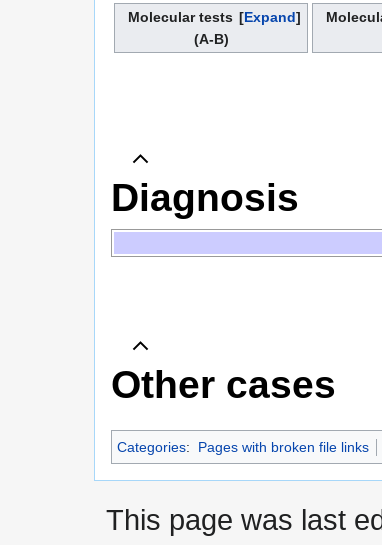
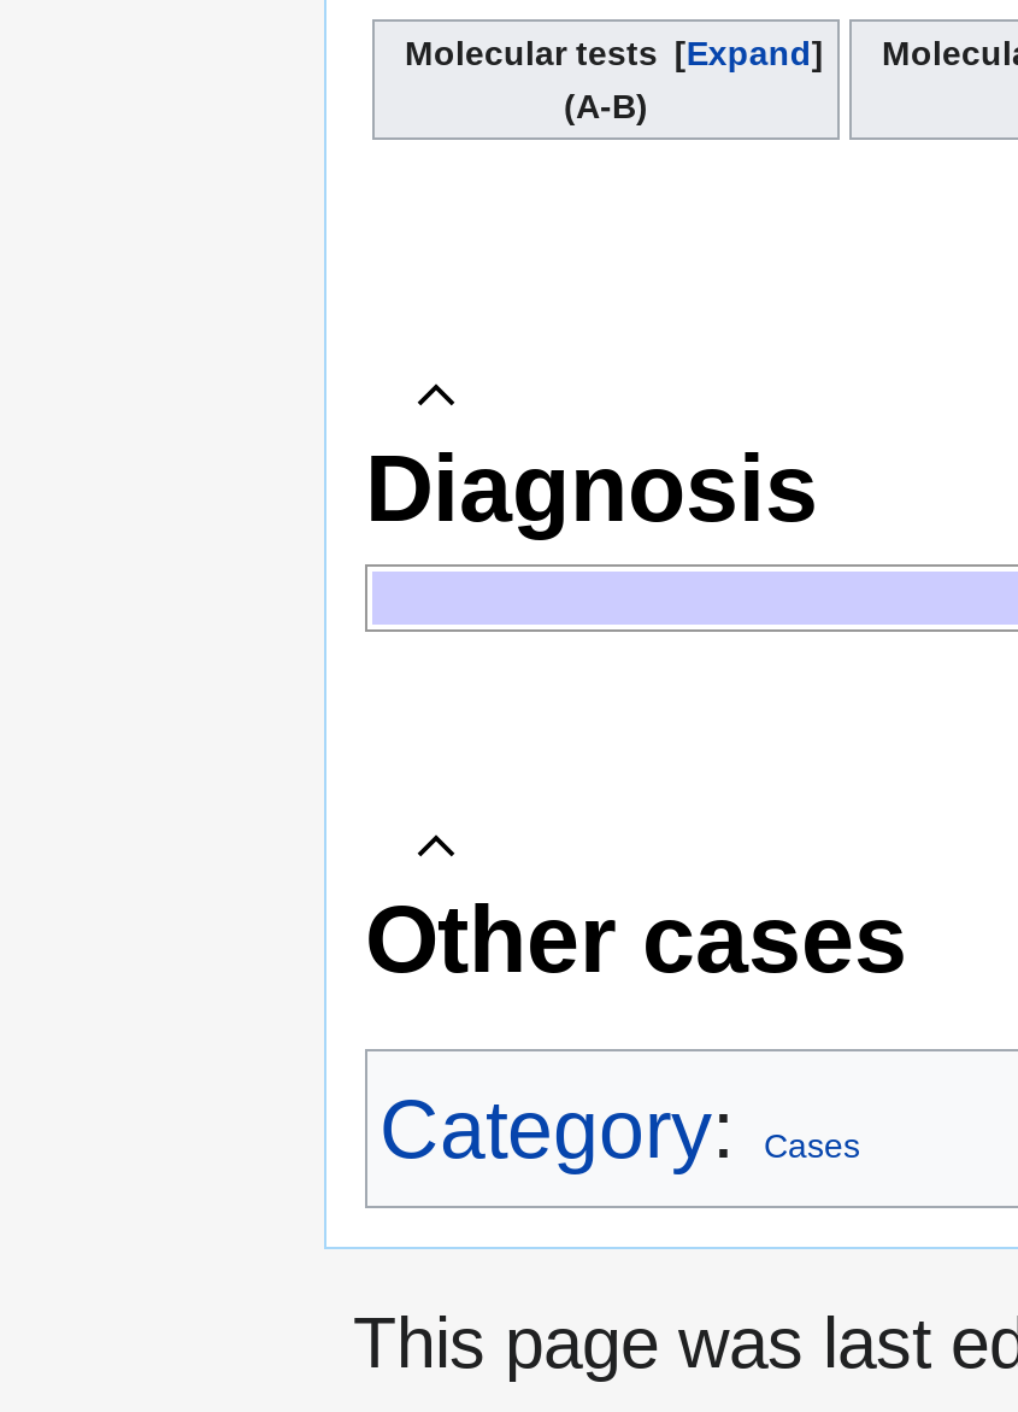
[117,439,368,455] Categories: Pages with broken file links -> [379,1084,860,1175] Category: Cases

